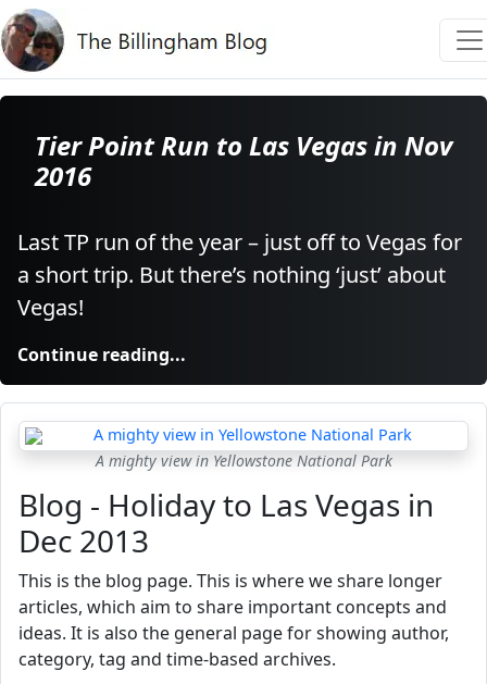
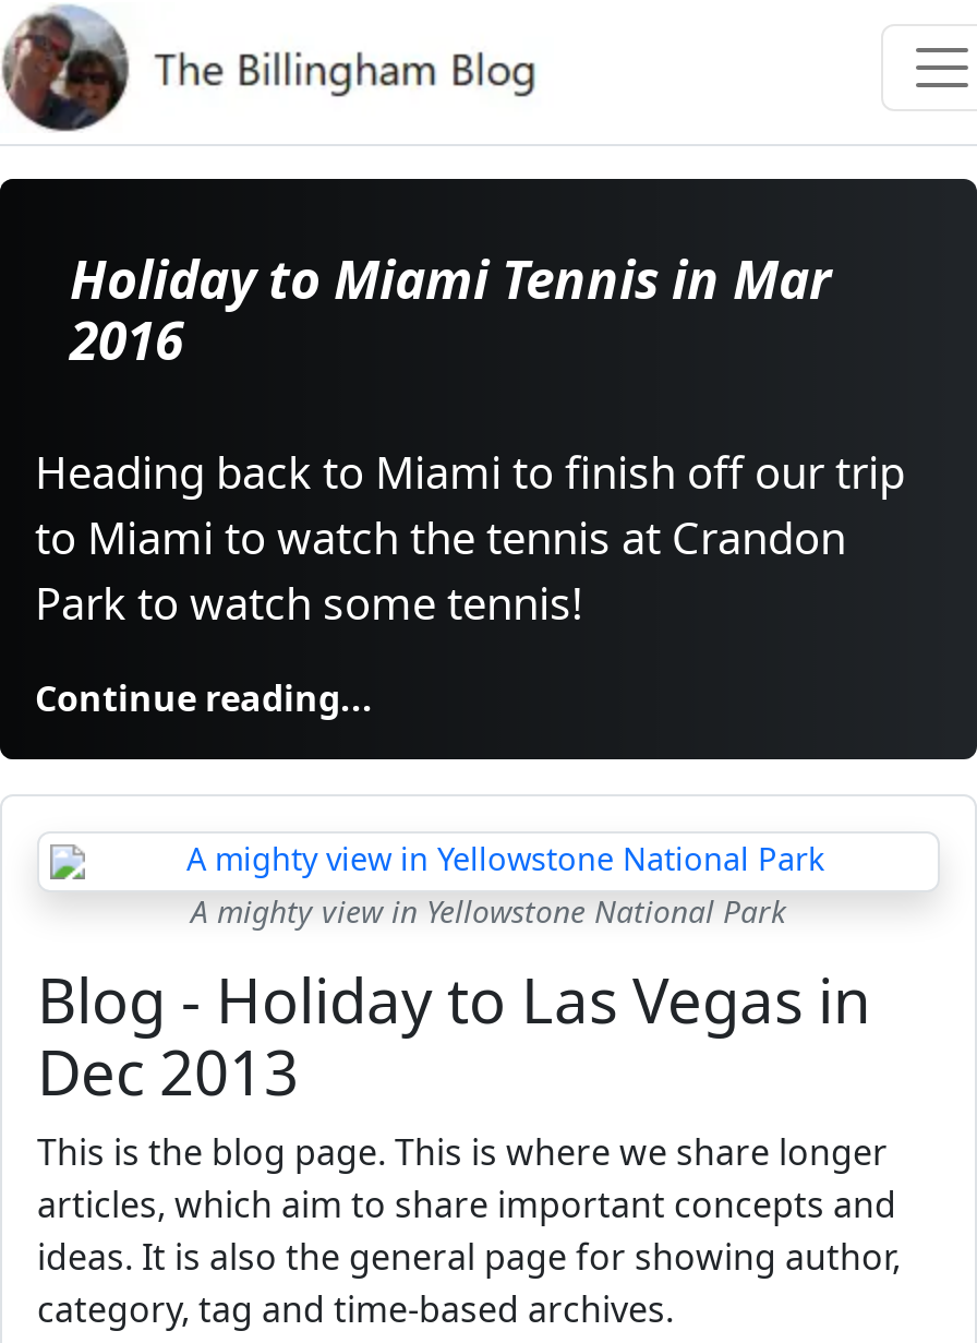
[35,127,452,163] Tier Point Run to Las Vegas in Nov -> [70,242,831,314] Holiday to Miami Tennis in Mar
[17,227,462,322] Last TP run of the year – just off to Vegas for | a short trip. But there’s nothing ‘just’ about | Vegas! -> [35,443,905,633] Heading back to Miami to finish off our trip | to Miami to watch the tennis at Crandon | Park to watch some tennis!

